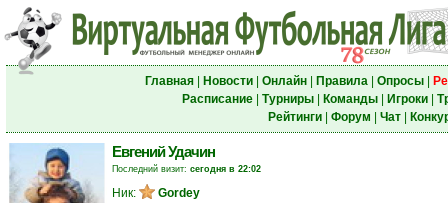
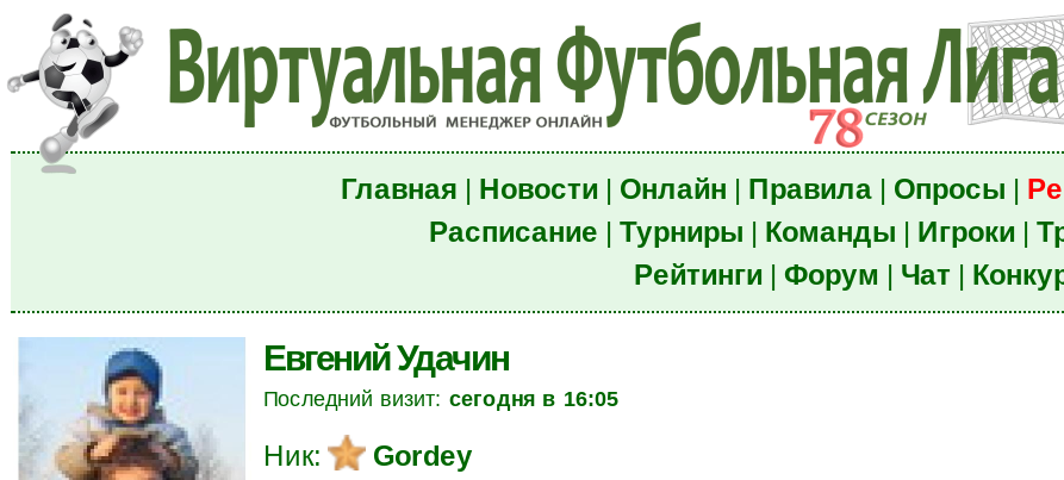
[112,164,261,174] Последний визит: сегодня в 22:02 -> [263,387,618,411] Последний визит: сегодня в 16:05

